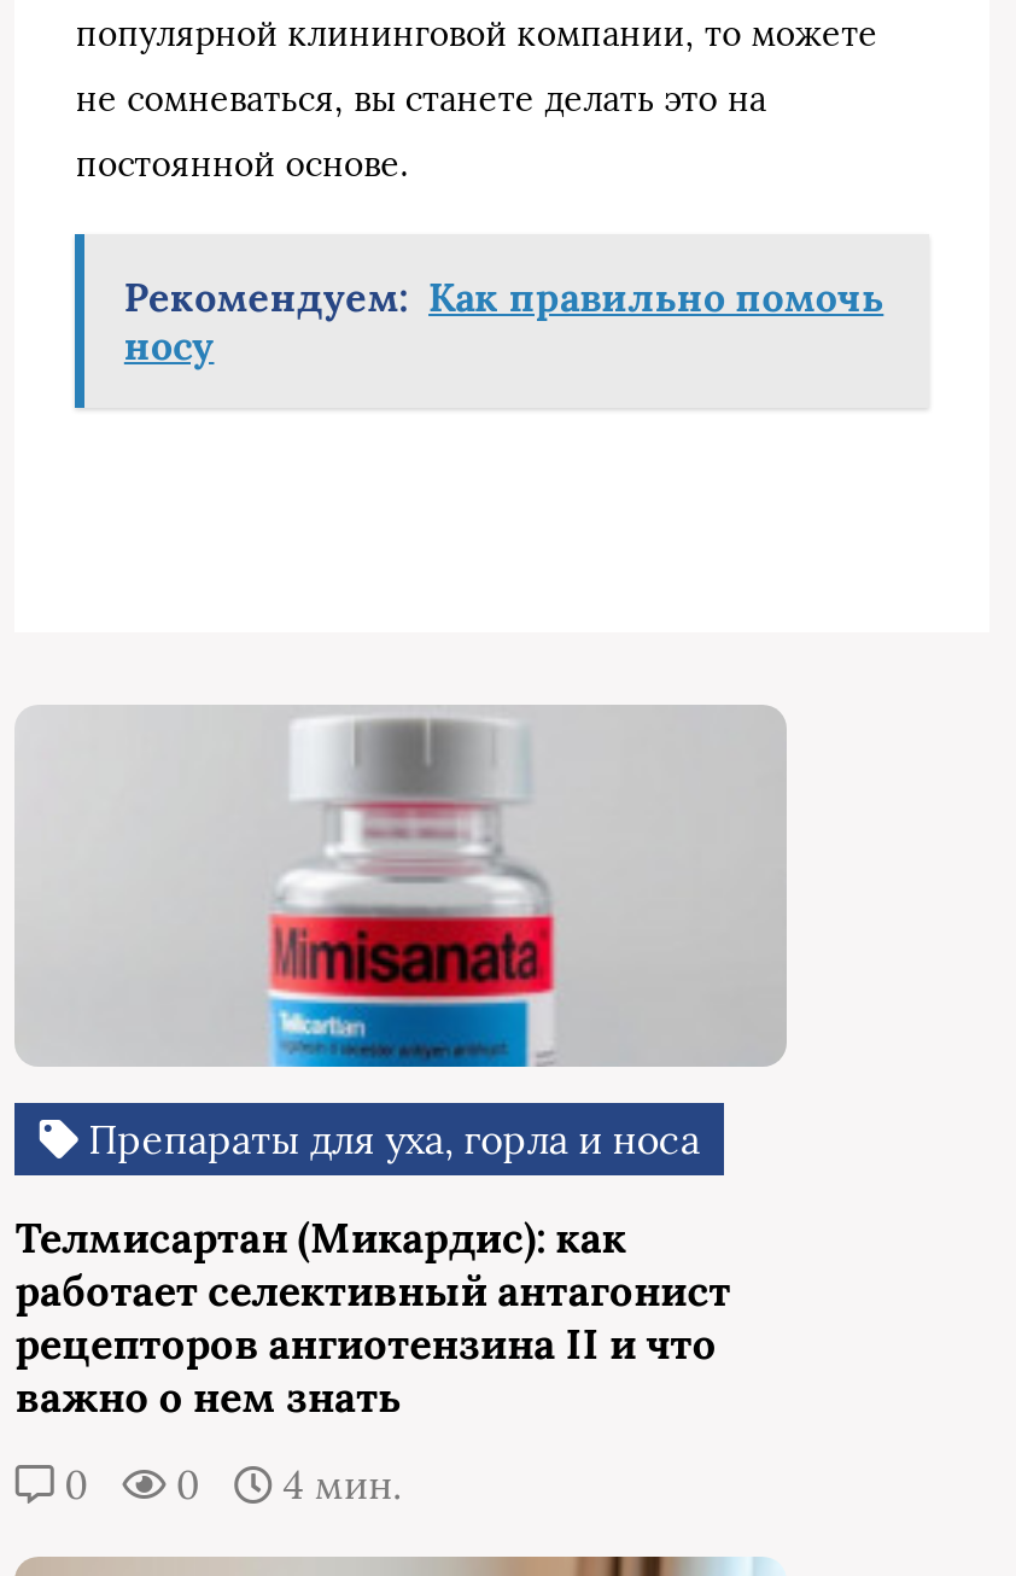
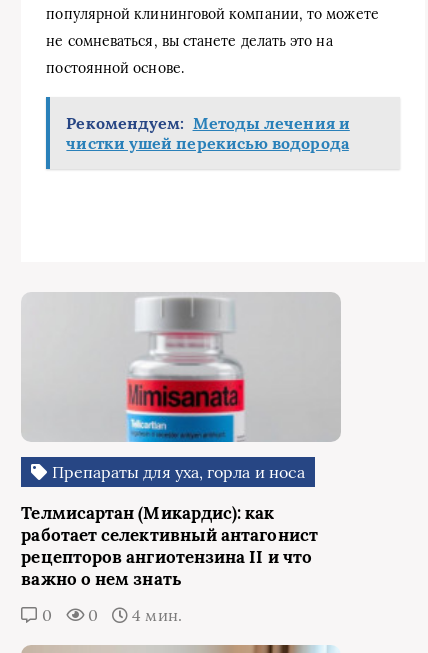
[124,272,884,368] Рекомендуем: Как правильно помочь | носу -> [66,113,350,153] Рекомендуем: Методы лечения и | чистки ушей перекисью водорода

